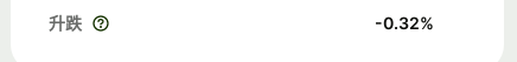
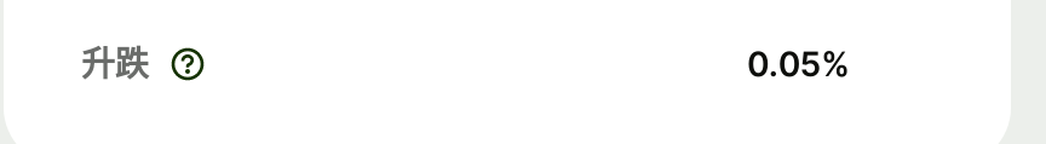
[375,13,433,33] -0.32% -> [747,42,850,83] 0.05%

